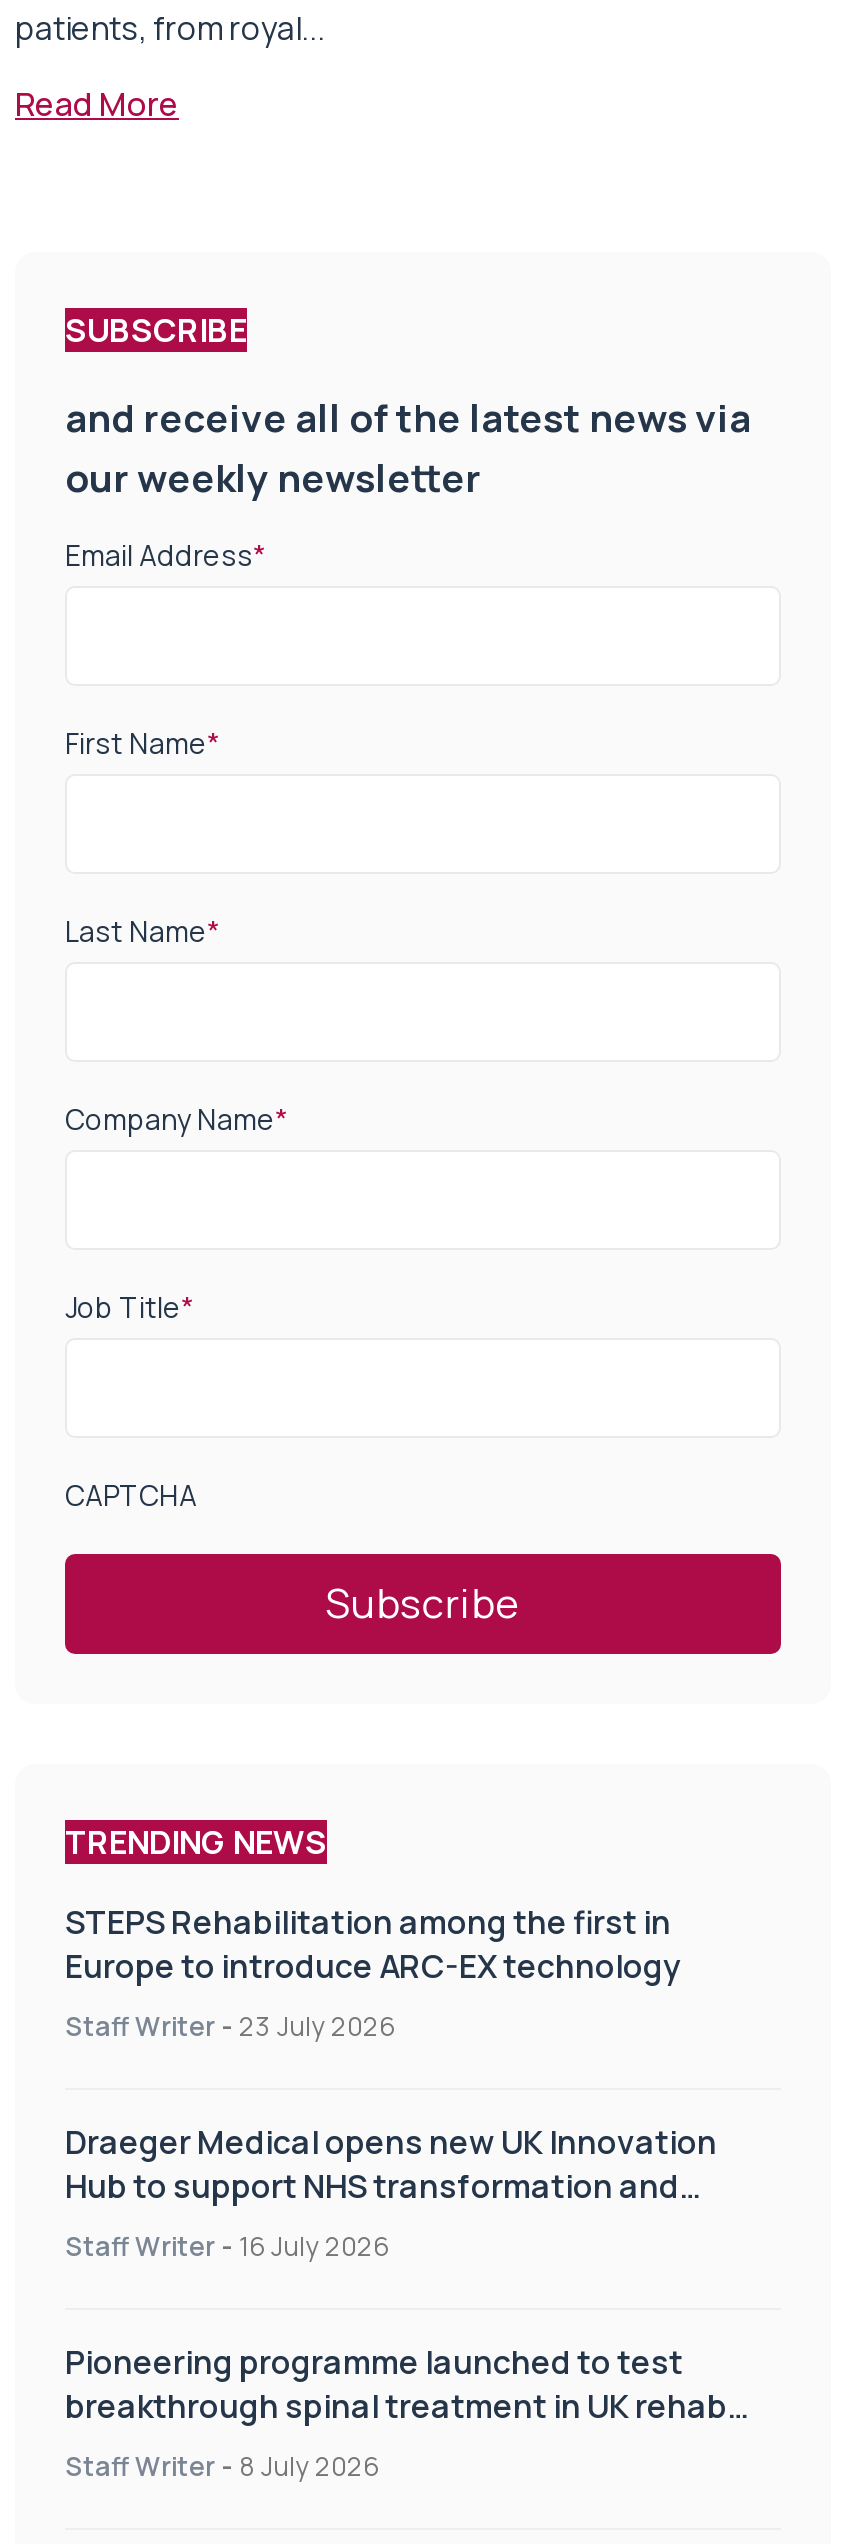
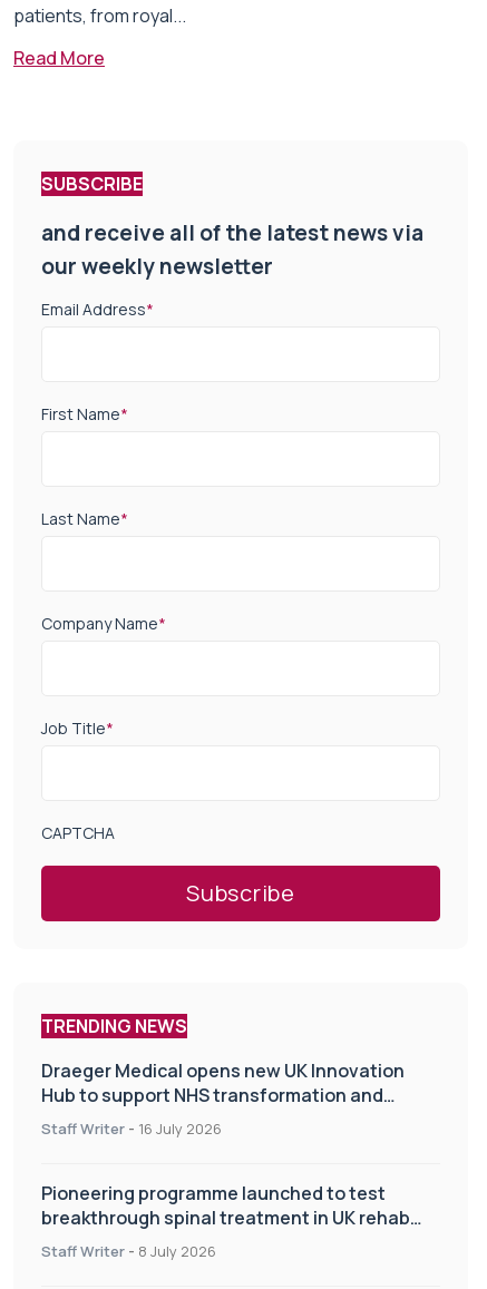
[65,1900,681,2044] STEPS Rehabilitation among the first in | Europe to introduce ARC-EX technology | Staff Writer - 23 July 2026 -> none

